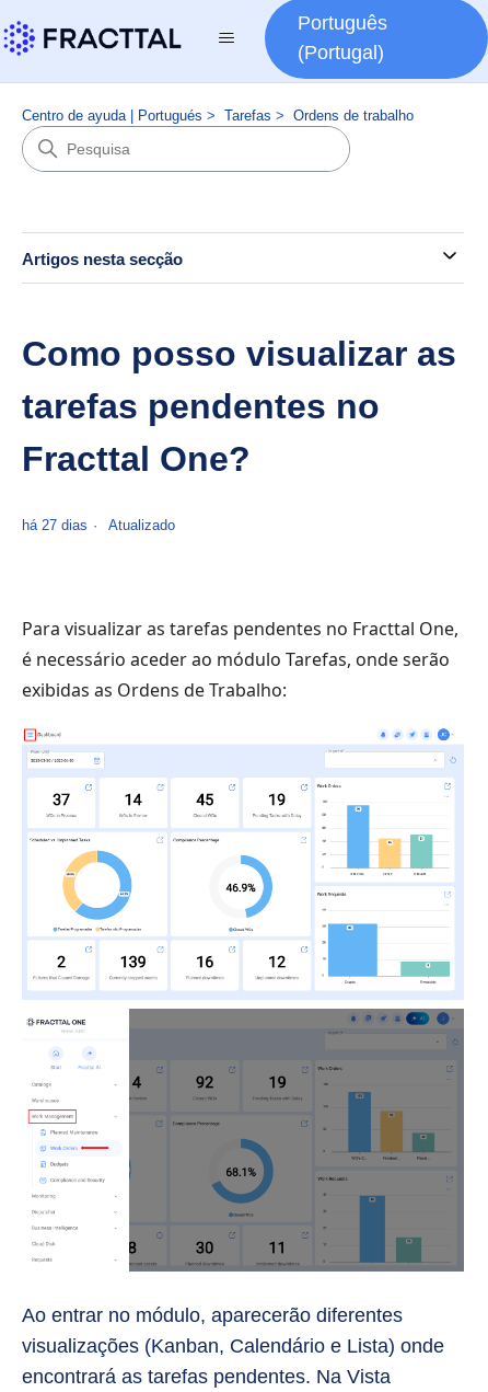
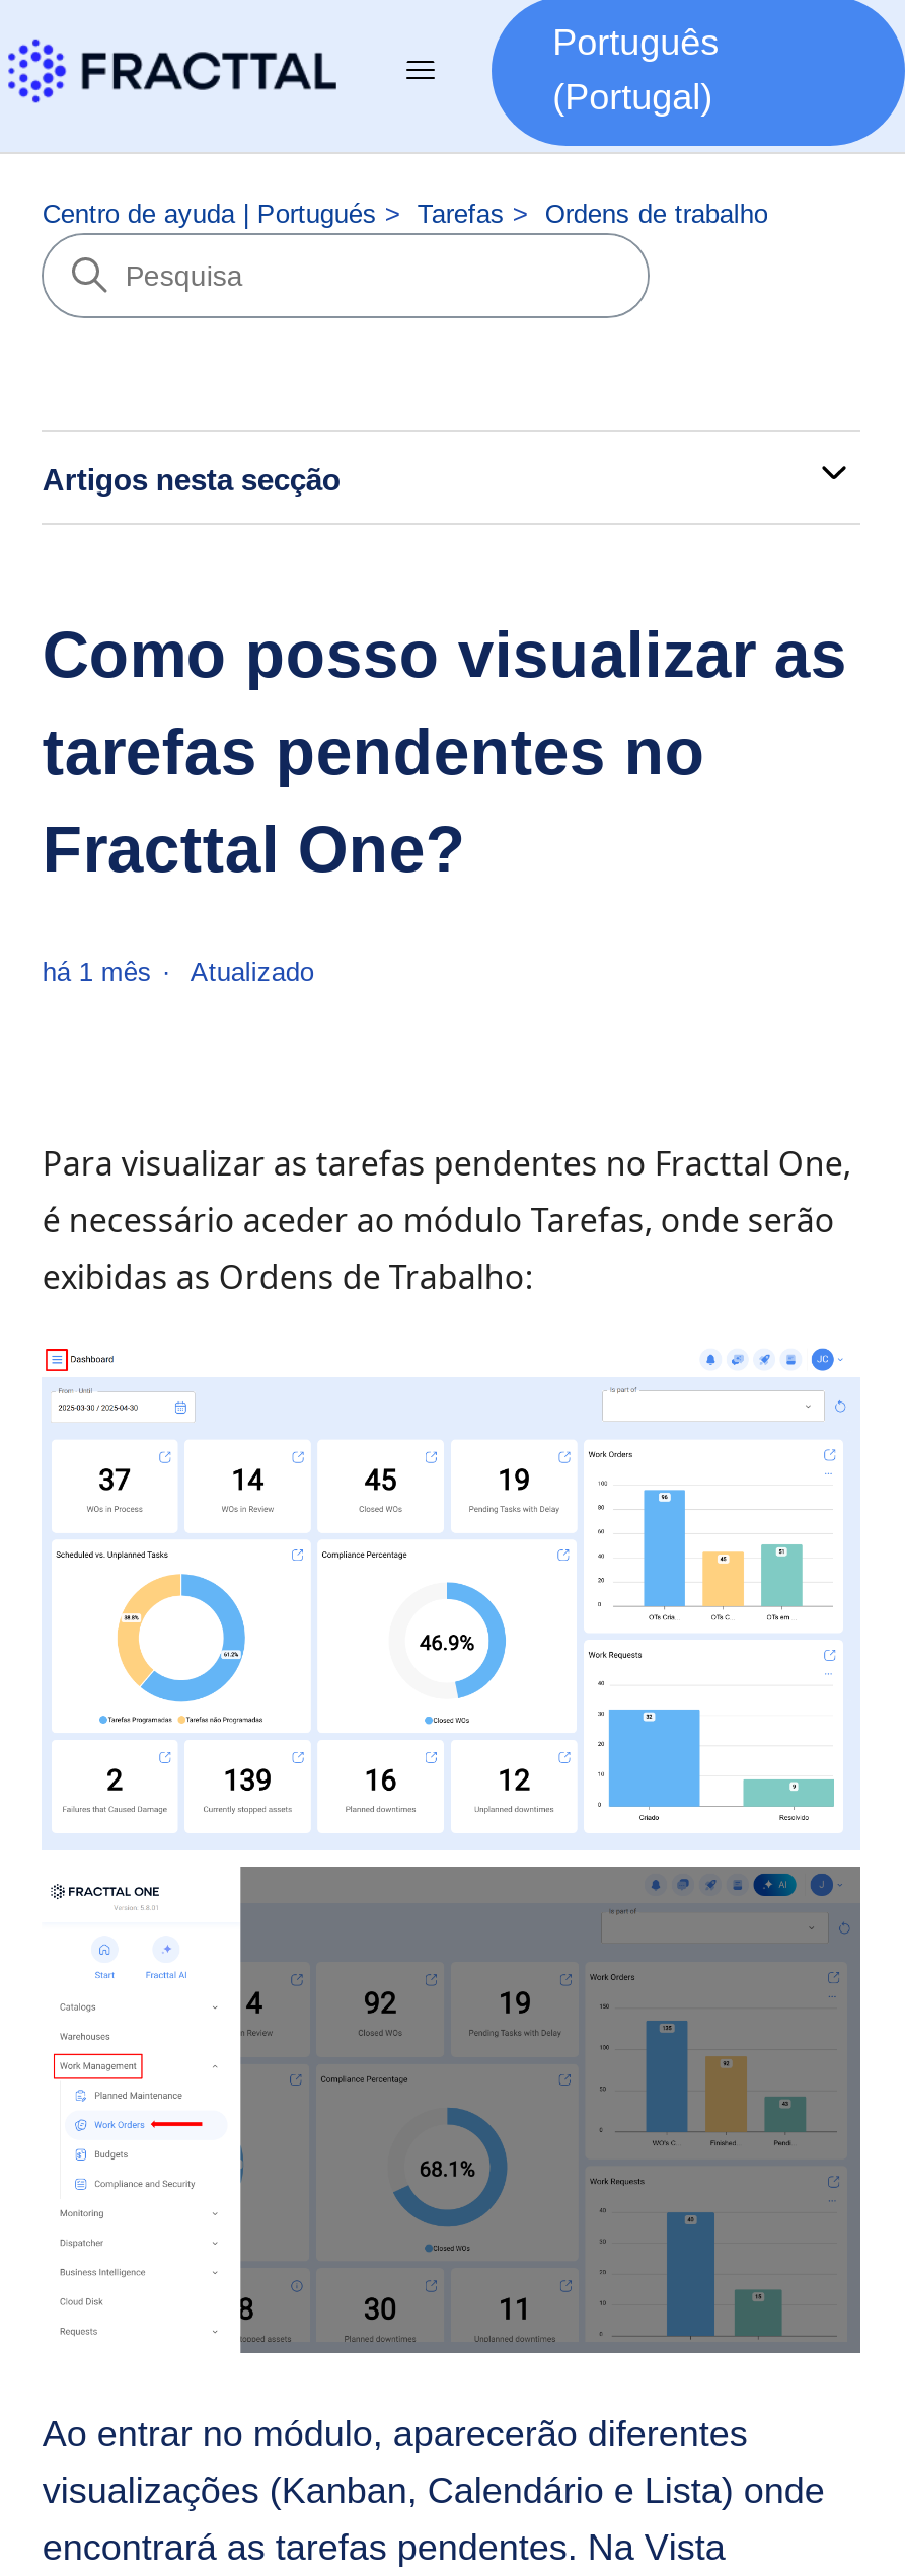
[22,517,176,534] há 27 dias Atualizado -> [42,957,314,987] há 1 mês Atualizado

